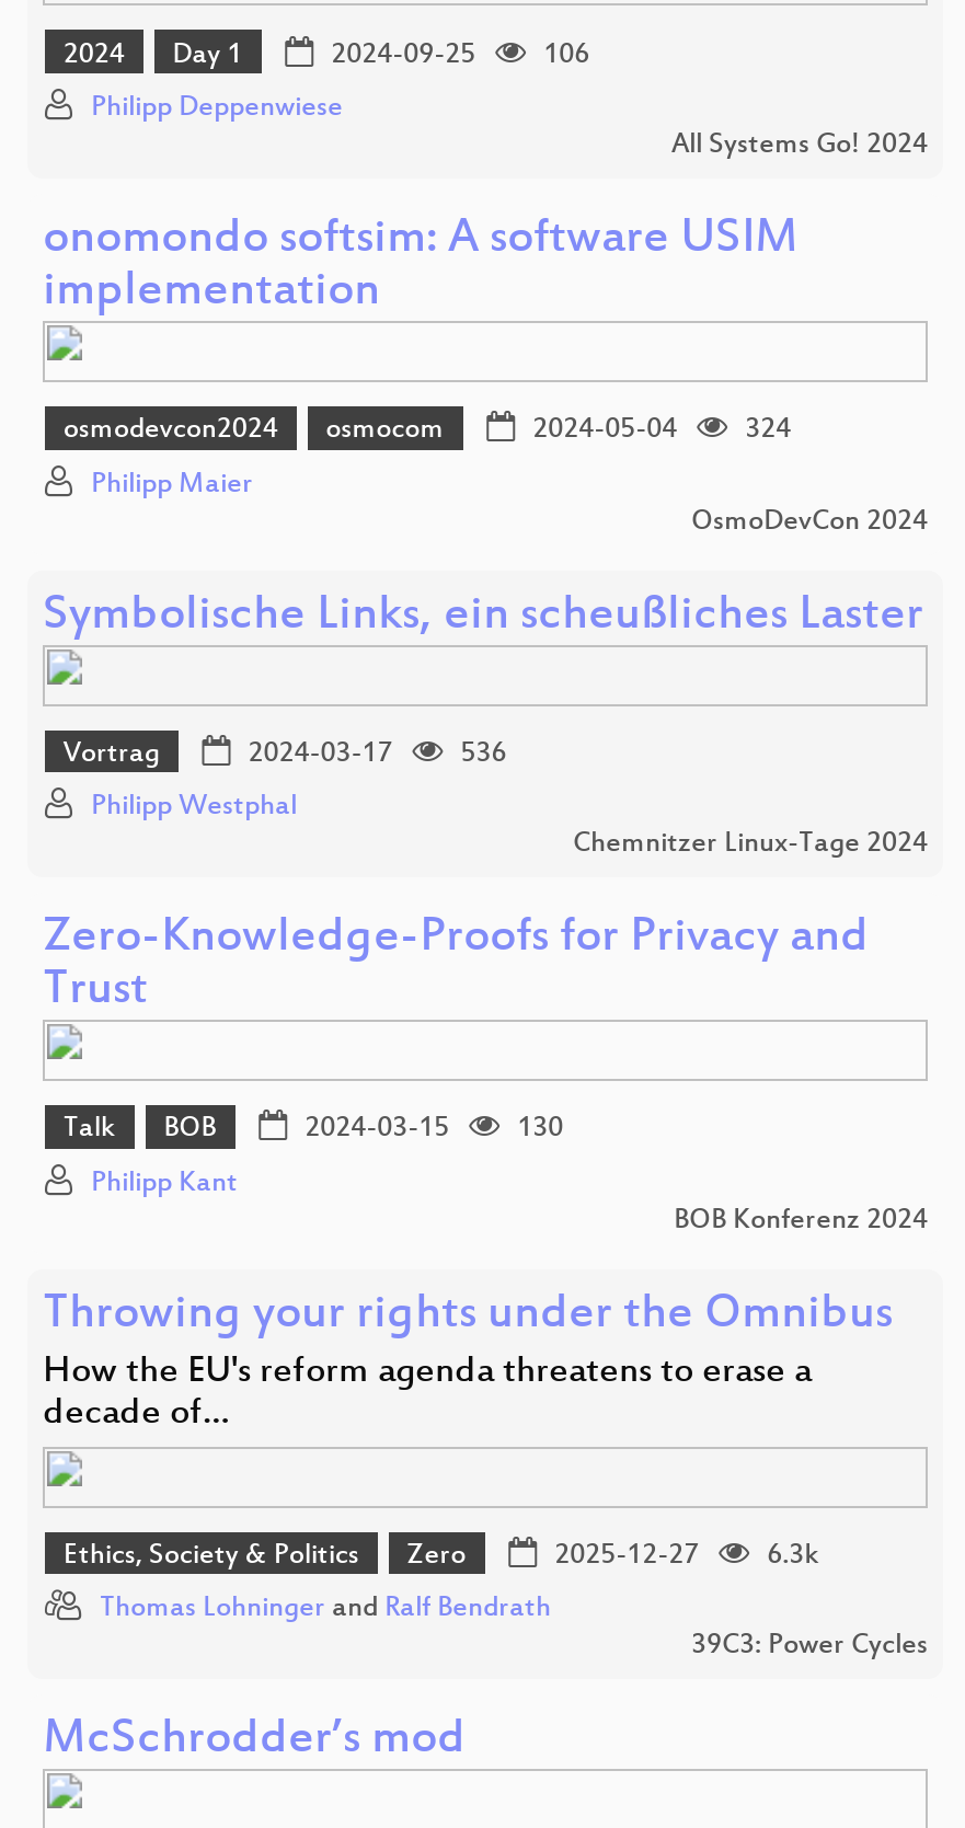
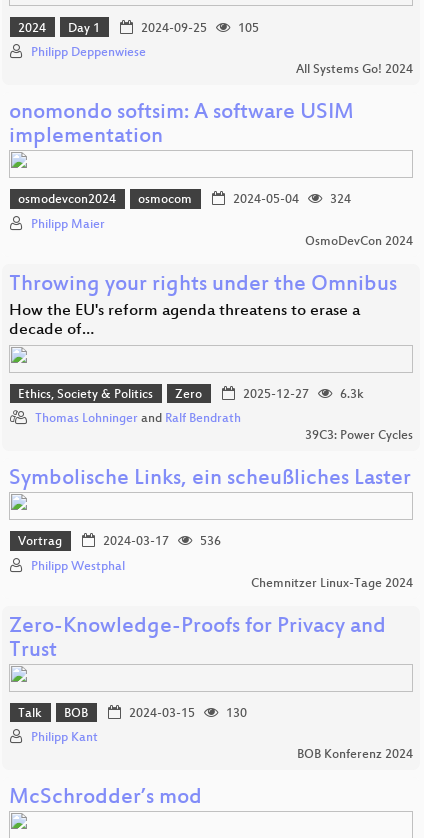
[324,40,590,70] 2024-09-25 106 -> [138,22,259,36] 2024-09-25 105
moved [43,589,928,1236] -> [9,467,413,762]: Symbolische Links, ein scheußliches Laster | Vortrag | 2024-03-17 | ... | Philipp Kant | BOB Konferenz 2024
moved [43,1289,893,1435] -> [9,273,397,340]: Throwing your rights under the Omnibus | How the EU's reform agenda threatens to erase a | decade of…
moved [63,1541,928,1662] -> [18,388,413,443]: Ethics, Society & Politics | Zero | 2025-12-27 | 6.3k | Thomas Lohninger and Ralf Bendrath | 39C3: Power Cycles

